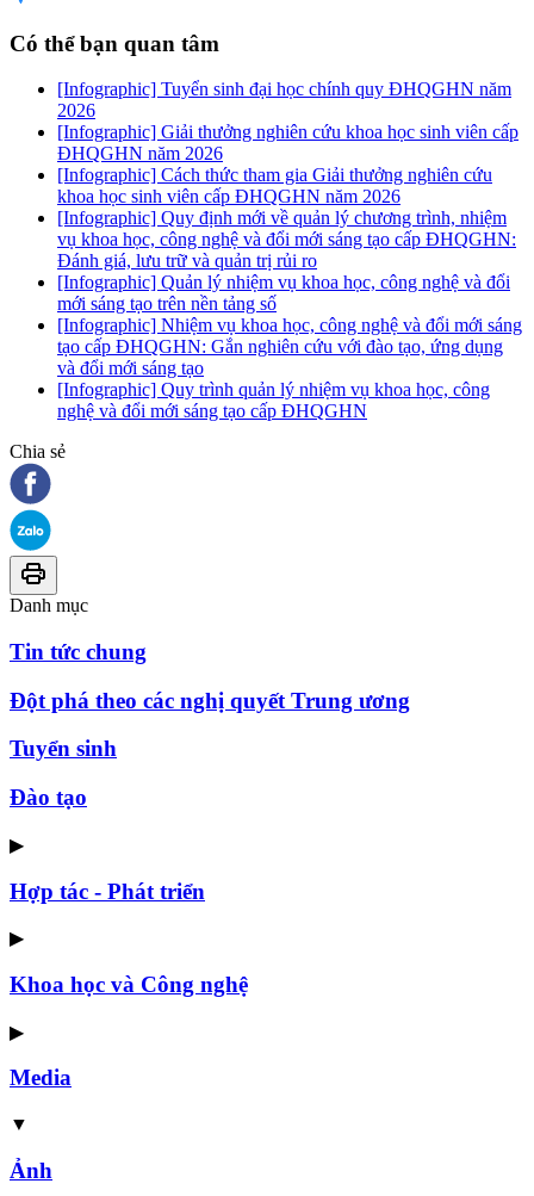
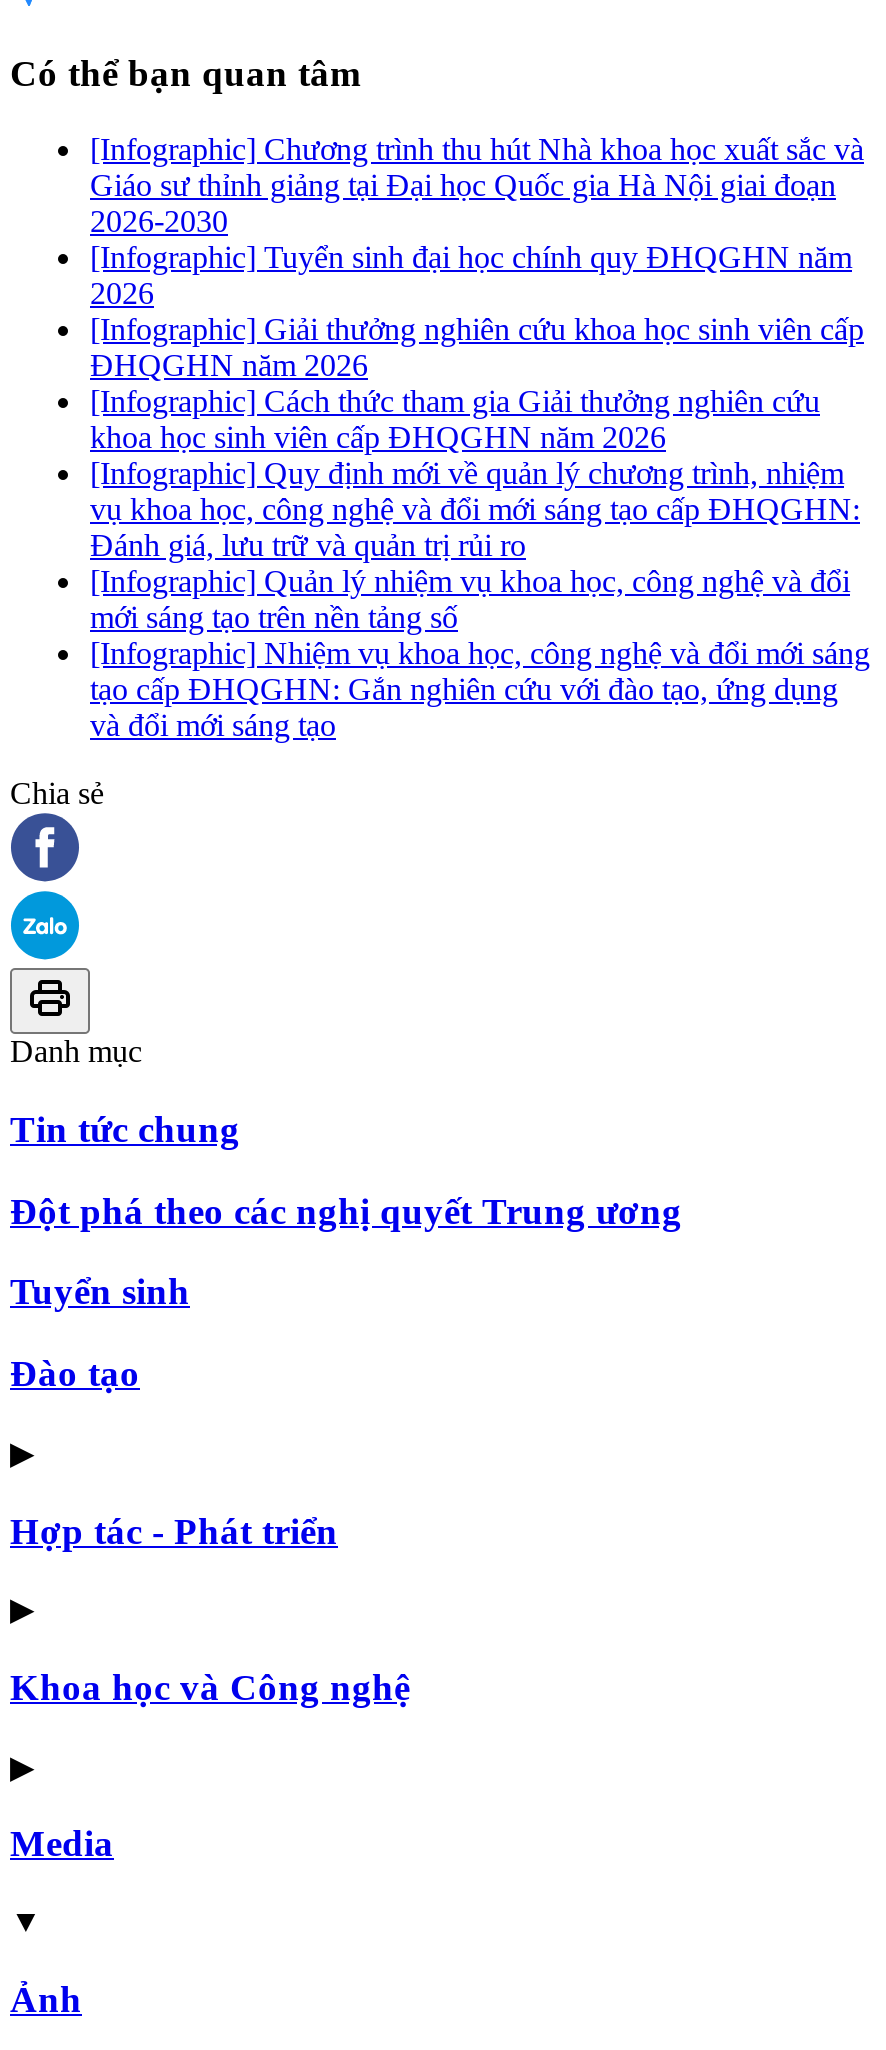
none -> [90,132,864,238] [Infographic] Chương trình thu hút Nhà khoa học xuất sắc và | Giáo sư thỉnh giảng tại Đại học Quốc gia Hà Nội giai đoạn | 2026-2030
moved [57,79,522,378] -> [90,240,870,742]: [Infographic] Tuyển sinh đại học chính quy ĐHQGHN năm | 2026 | [Infographic] Giải thưởng nghiên cứu khoa học sinh viên cấp | ... | tạo cấp ĐHQGHN: Gắn nghiên cứu với đào tạo, ứng dụng | và đổi mới sáng tạo
[57,379,490,421] [Infographic] Quy trình quản lý nhiệm vụ khoa học, công | nghệ và đổi mới sáng tạo cấp ĐHQGHN -> none

